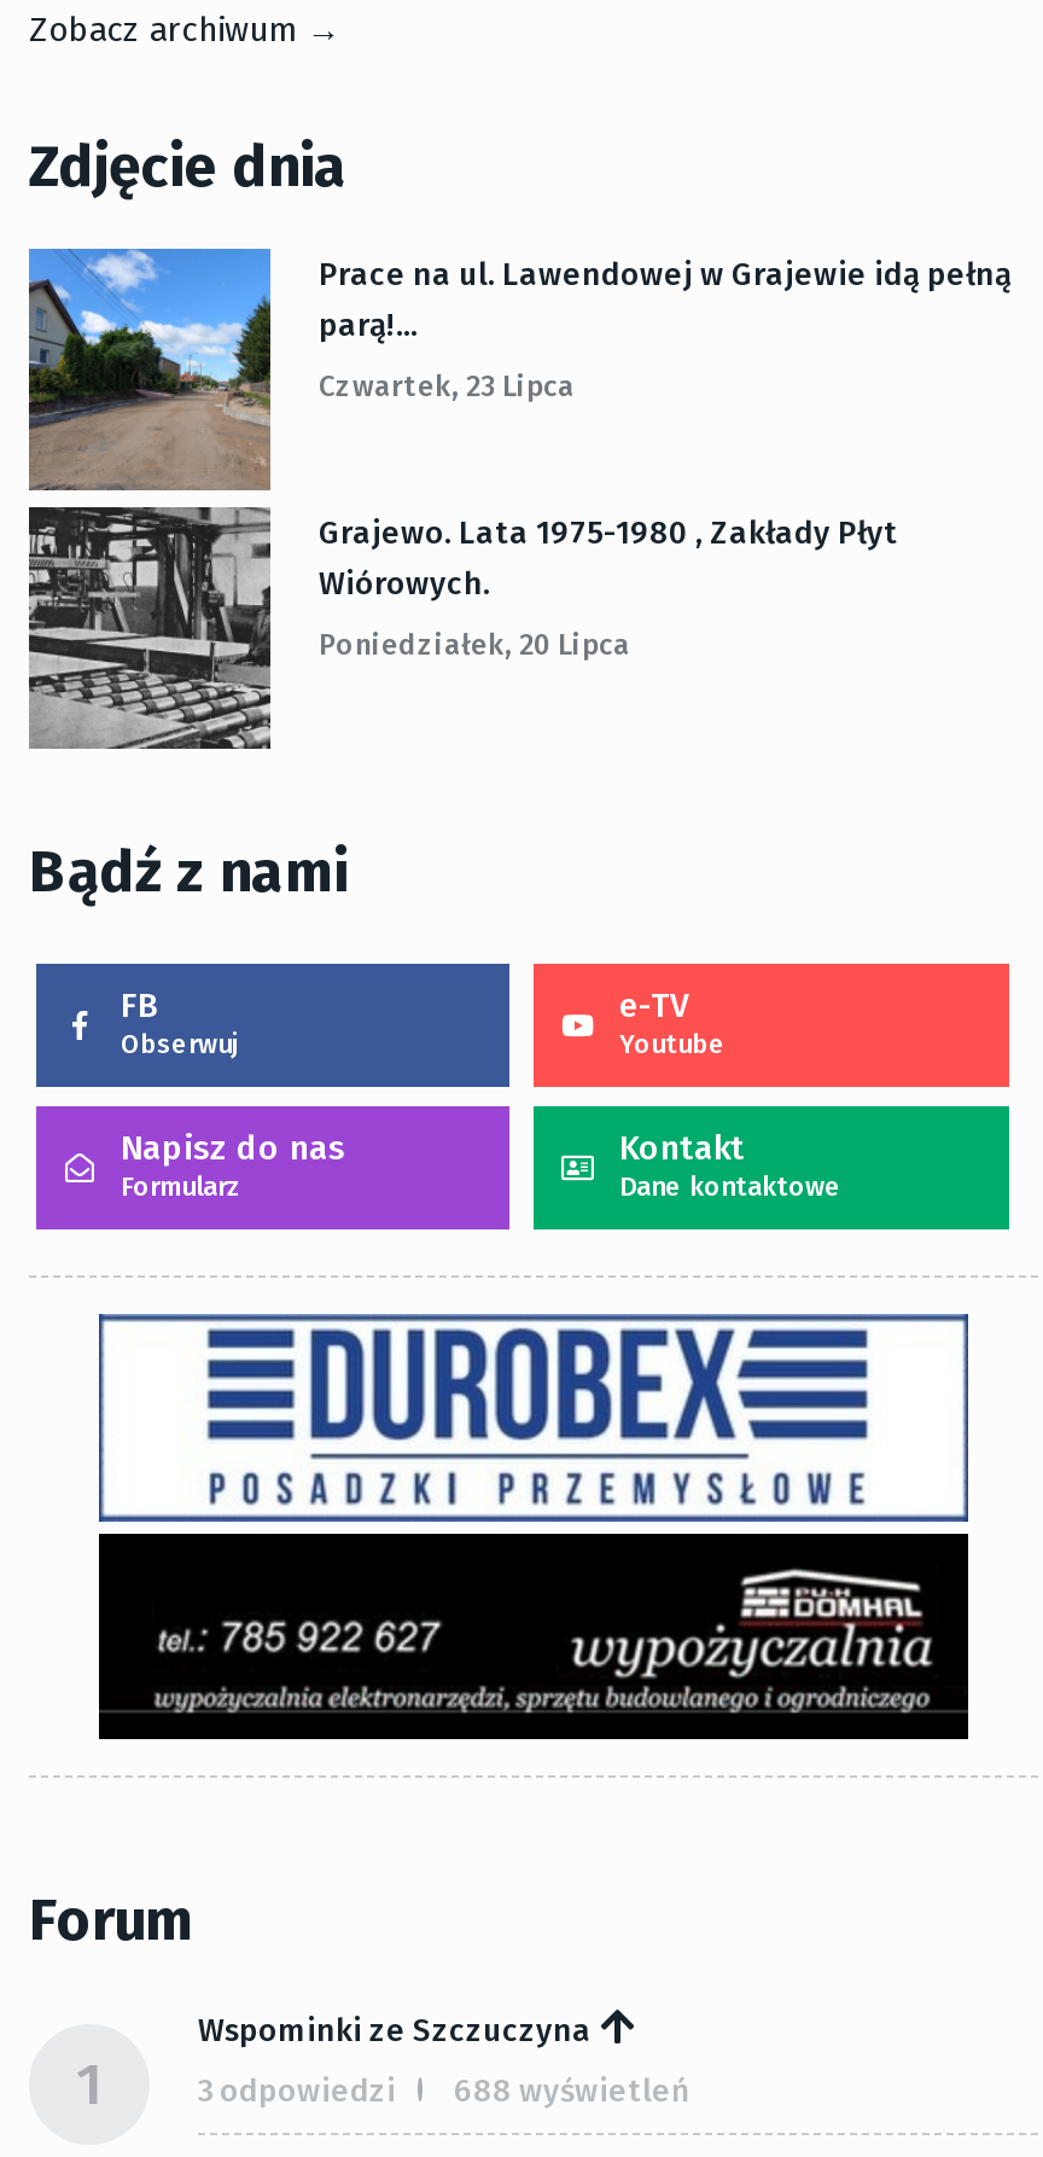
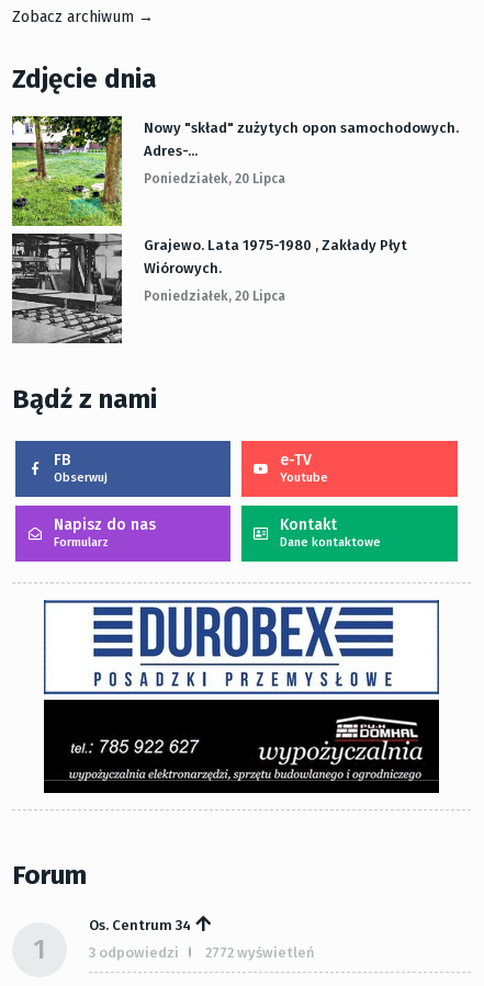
[27,246,1012,490] [image] | Prace na ul. Lawendowej w Grajewie idą pełną | parą!... -> [11,115,459,226] [image] | Nowy "skład" zużytych opon samochodowych. | Adres-...
[319,370,575,404] Czwartek, 23 Lipca -> [144,171,285,187] Poniedziałek, 20 Lipca
[198,2013,592,2049] Wspominki ze Szczuczyna -> [89,917,191,934] Os. Centrum 34
[198,2073,691,2109] 3 odpowiedzi 688 wyświetleń -> [89,945,315,961] 3 odpowiedzi 2772 wyświetleń

